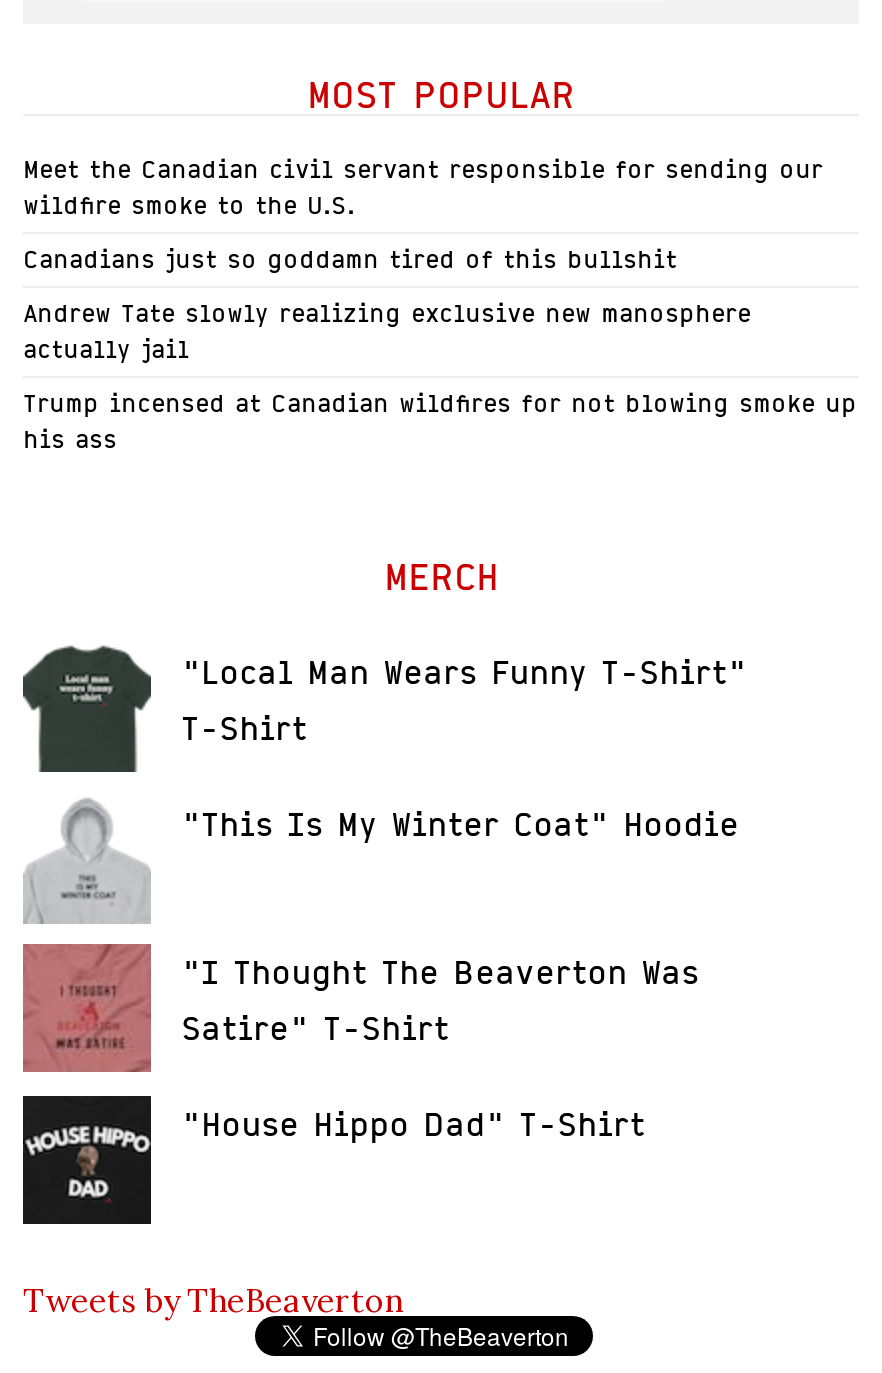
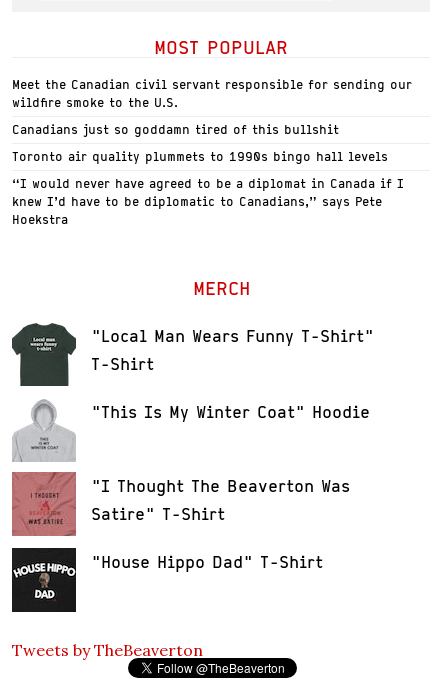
[23,297,751,363] Andrew Tate slowly realizing exclusive new manosphere | actually jail -> [12,149,388,164] Toronto air quality plummets to 1990s bingo hall levels
[23,387,857,453] Trump incensed at Canadian wildfires for not blowing smoke up | his ass -> [12,176,404,227] “I would never have agreed to be a diplomat in Canada if I | knew I’d have to be diplomatic to Canadians,” says Pete | Hoekstra

